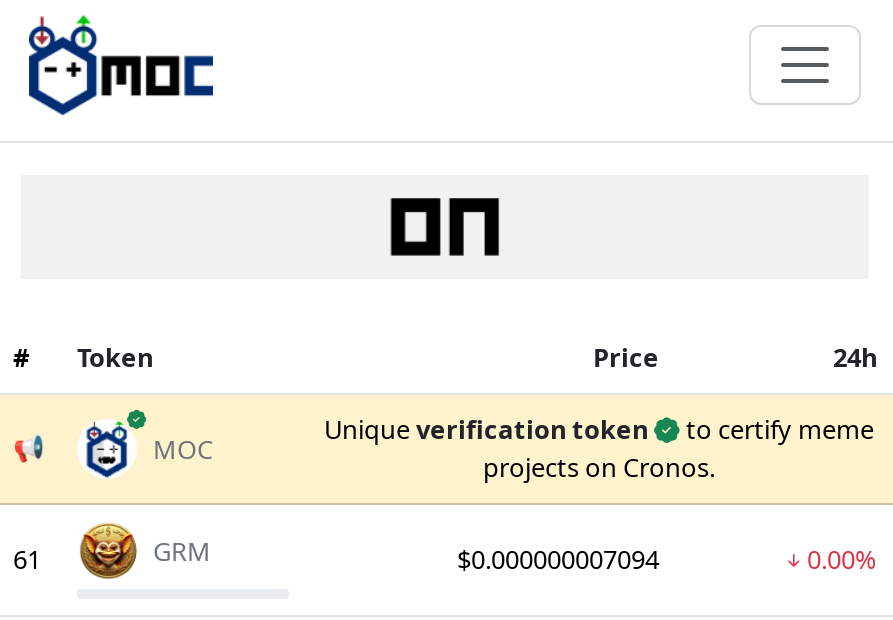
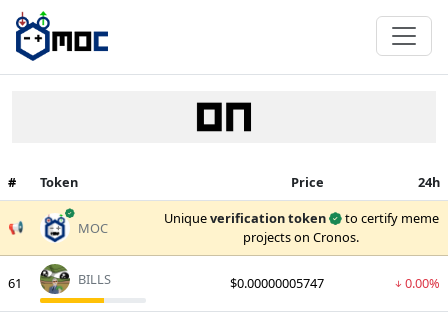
[153,533,659,578] GRM | $0.000000007094 -> [78,270,324,292] BILLS | $0.00000005747

